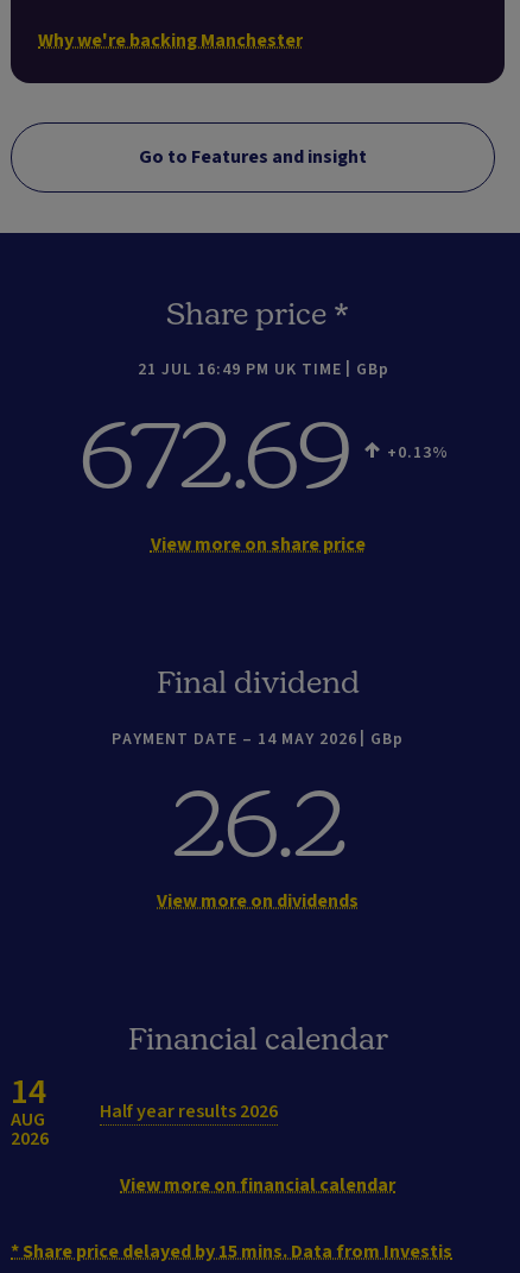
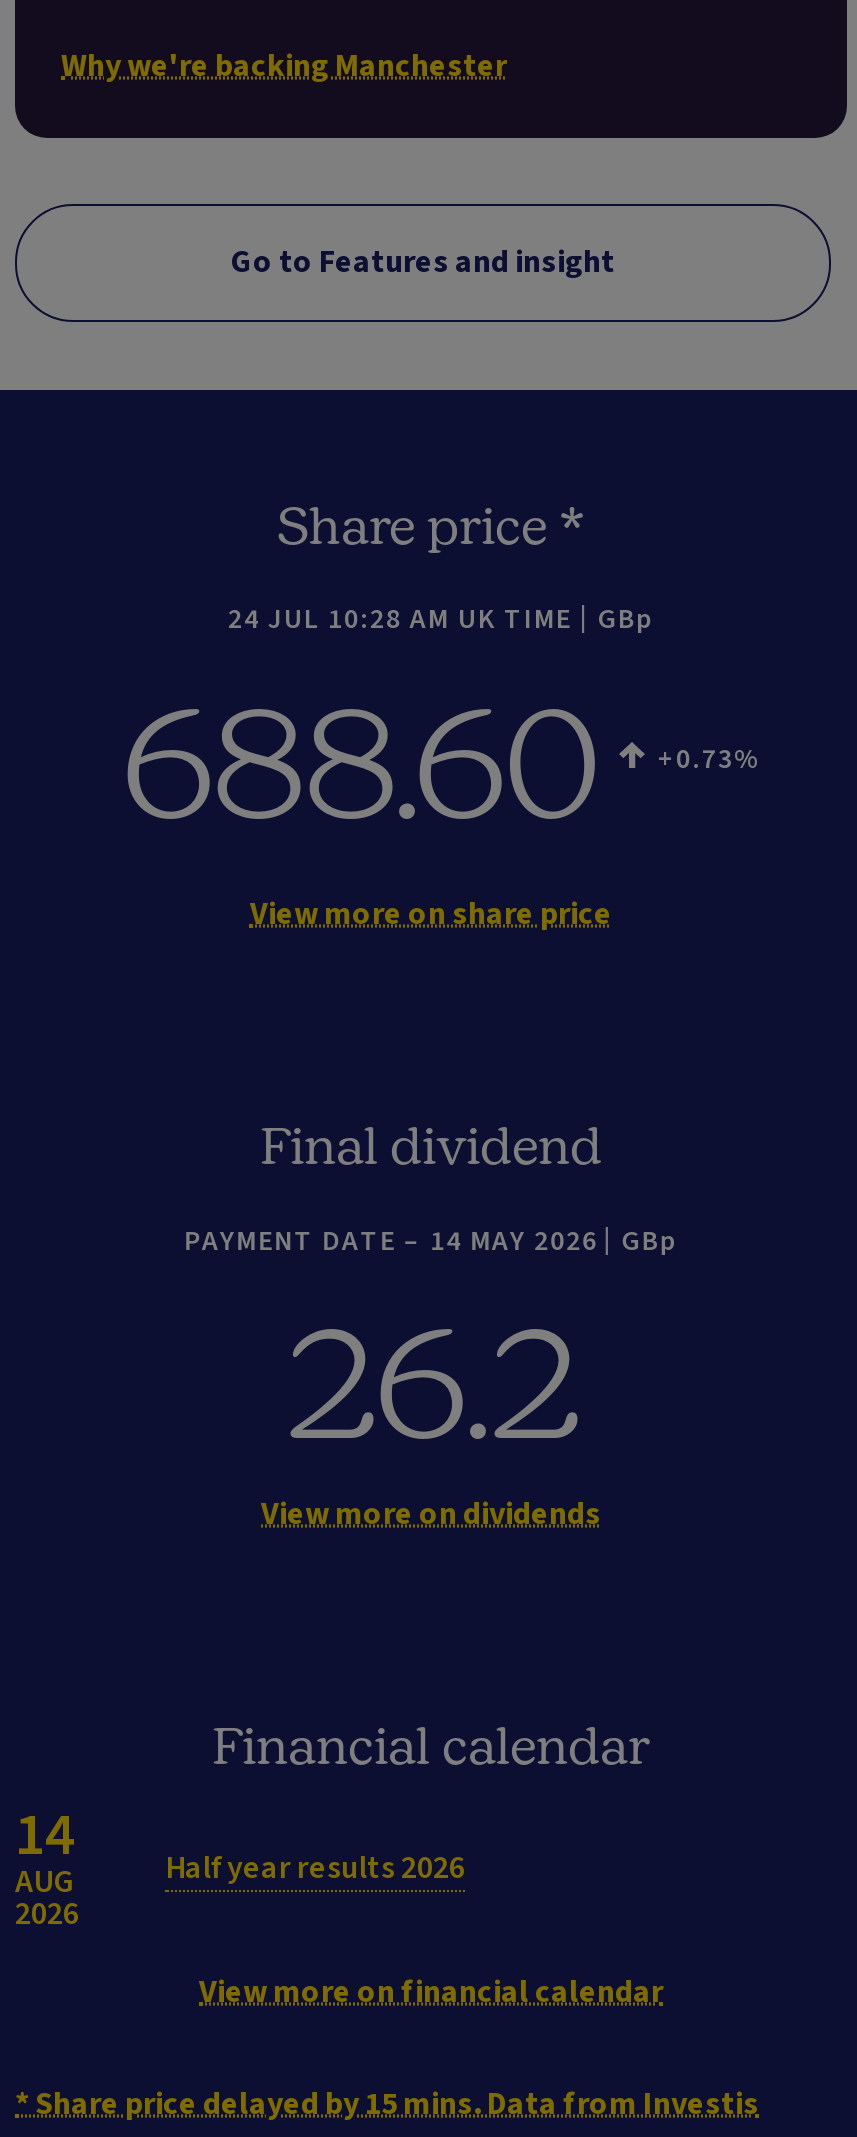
[137,358,390,381] 21 JUL 16:49 PM UK TIME GBp -> [228,600,654,640] 24 JUL 10:28 AM UK TIME GBp
[78,400,350,503] 672.69 -> [120,672,596,844] 688.60
[387,441,432,465] +0.13 -> [658,740,734,780] +0.73

